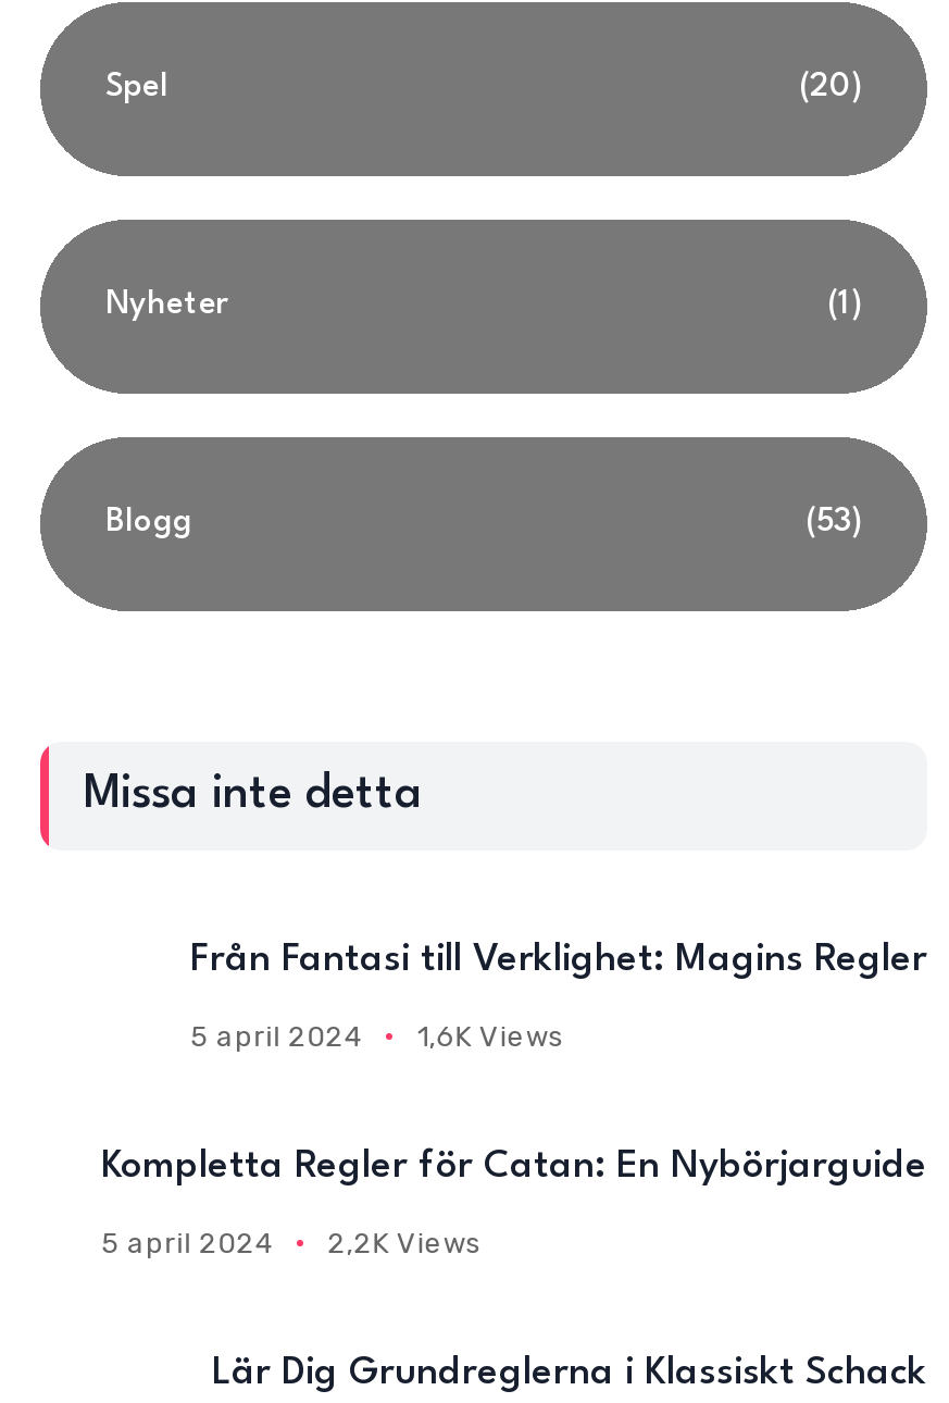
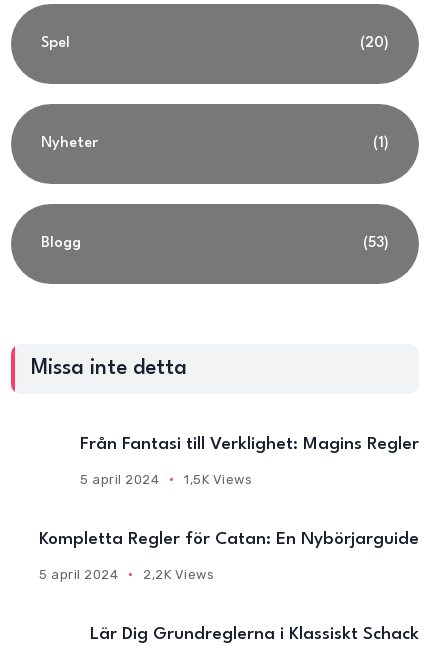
[190,1020,565,1052] 5 april 2024 1,6K Views -> [80,472,252,487] 5 april 2024 1,5K Views

